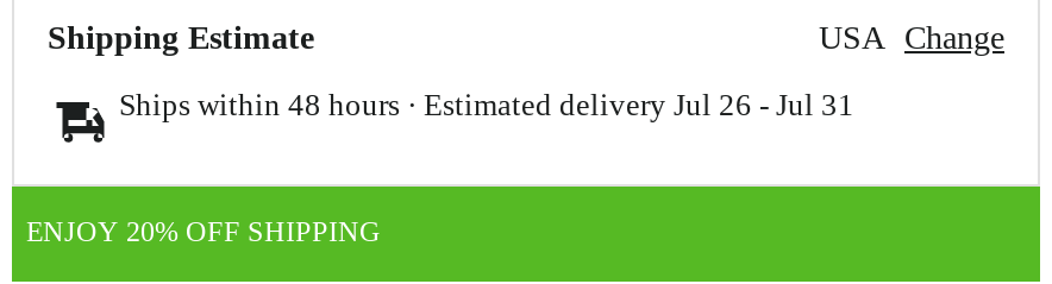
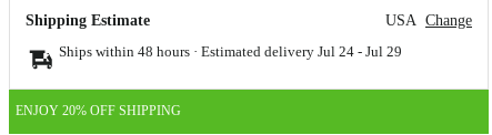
[119,87,854,122] Ships within 48 hours · Estimated delivery Jul 26 - Jul 31 -> [59,43,402,60] Ships within 48 hours · Estimated delivery Jul 24 - Jul 29

